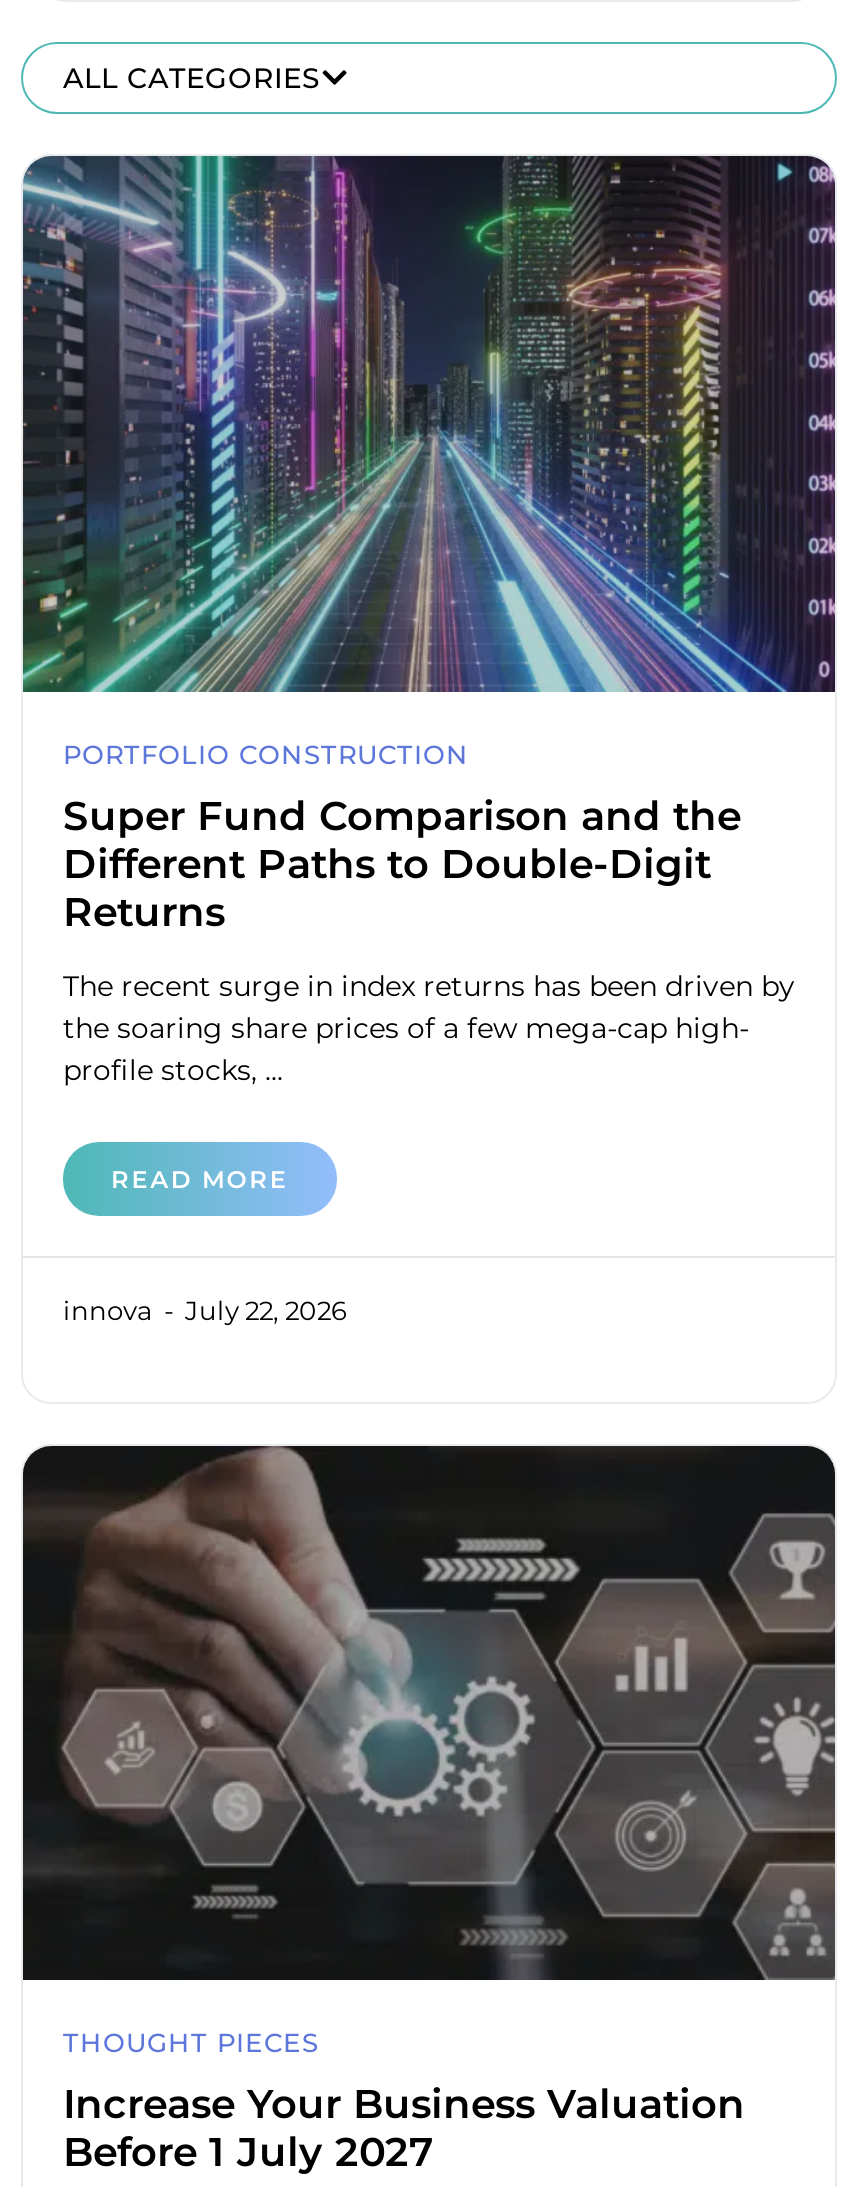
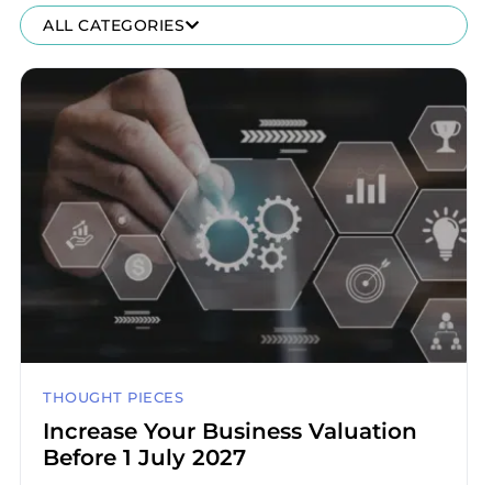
[21,154,837,1193] [image] | PORTFOLIO CONSTRUCTION | Super Fund Comparison and the | Different Paths to Double-Digit | Returns | The recent surge in index returns has been driven by | the soaring share prices of a few mega-cap high- | profile stocks, ... | READ MORE -> none
[63,1293,347,1325] innova | July 22, 2026 -> none

